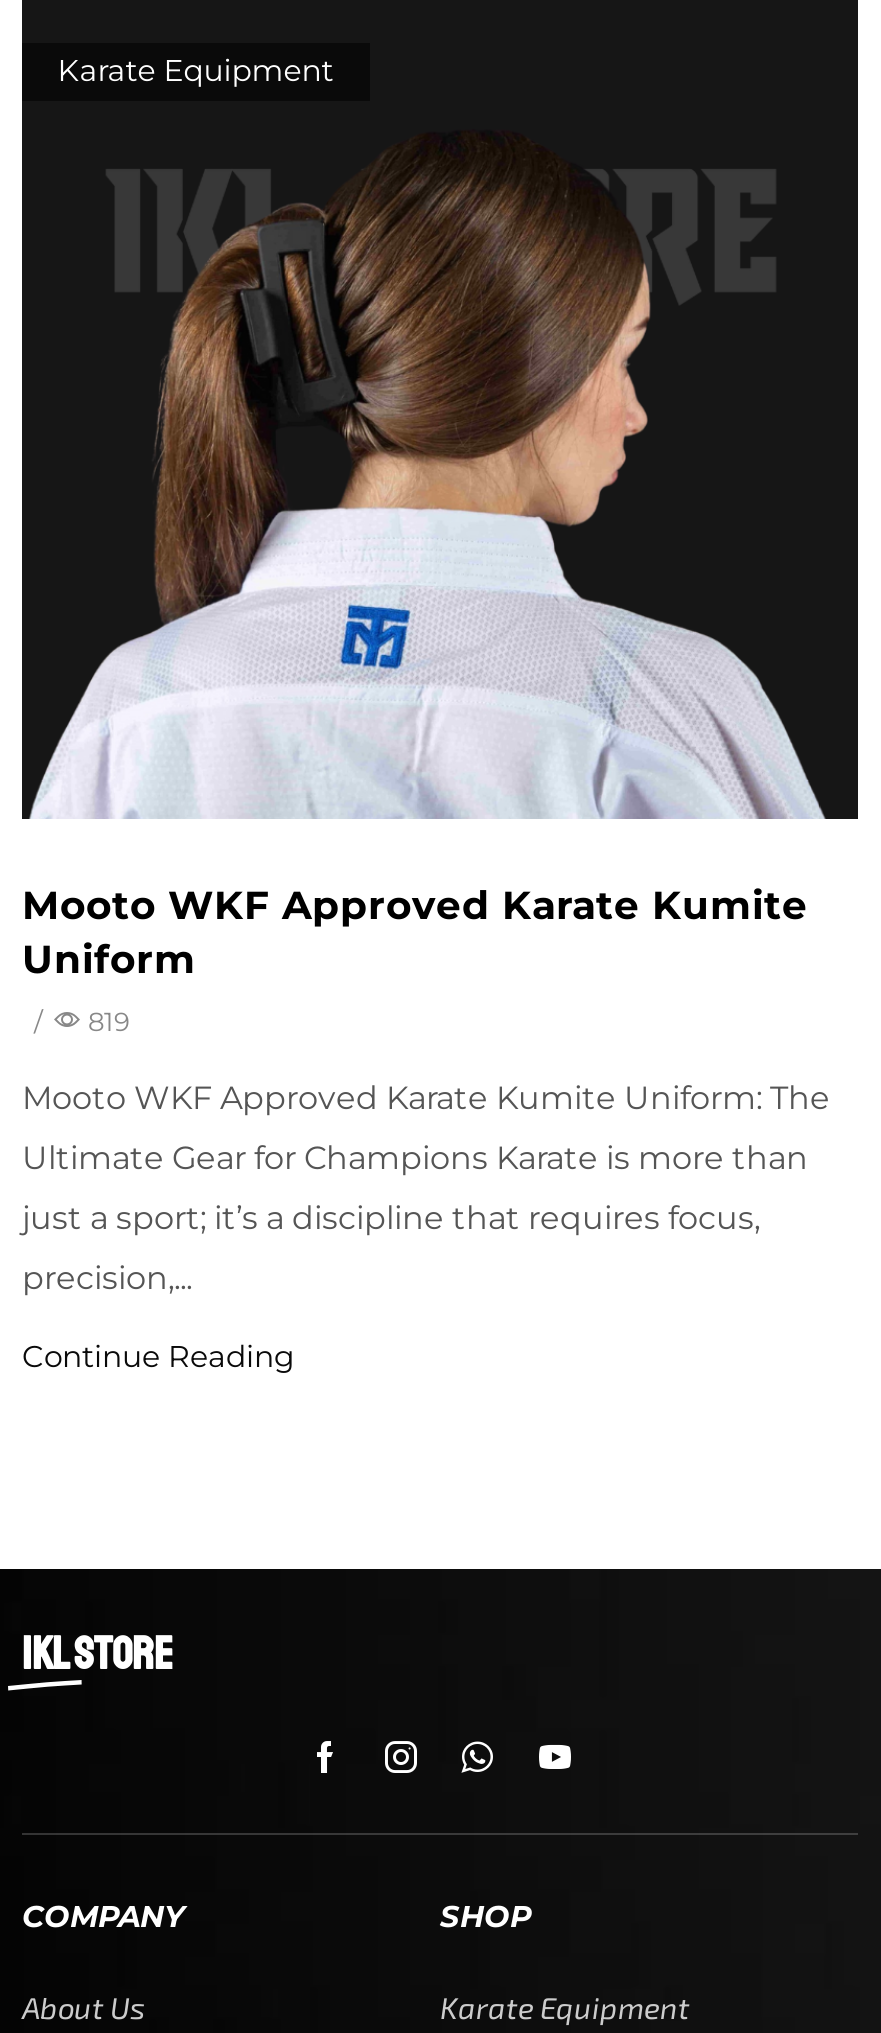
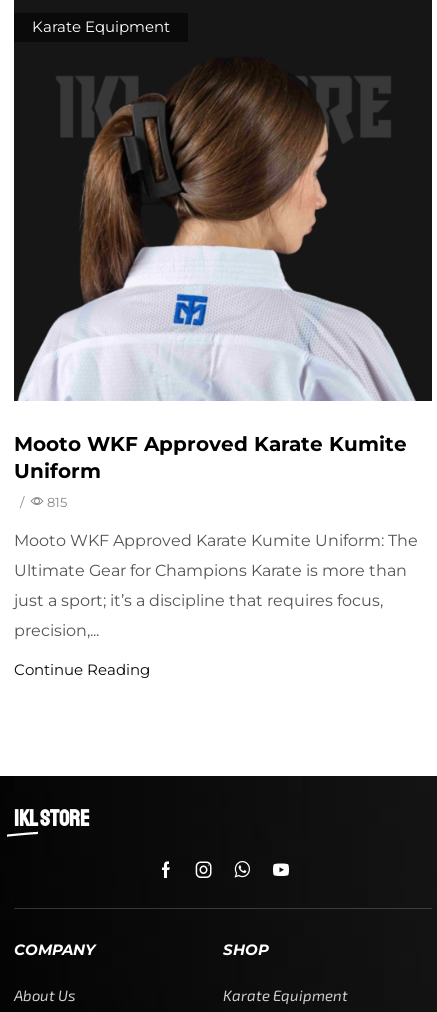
[88,1005,130,1037] 819 -> [47,494,67,510] 815

